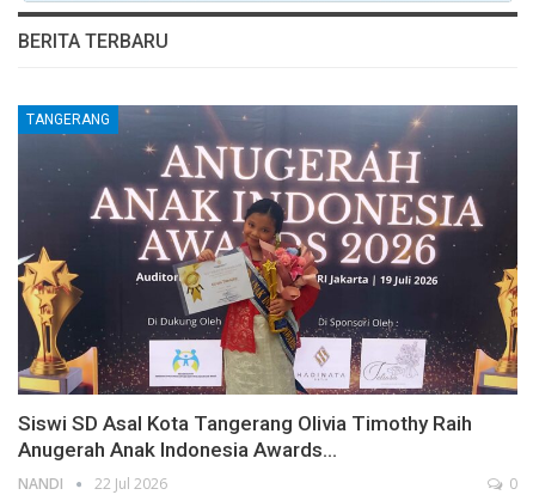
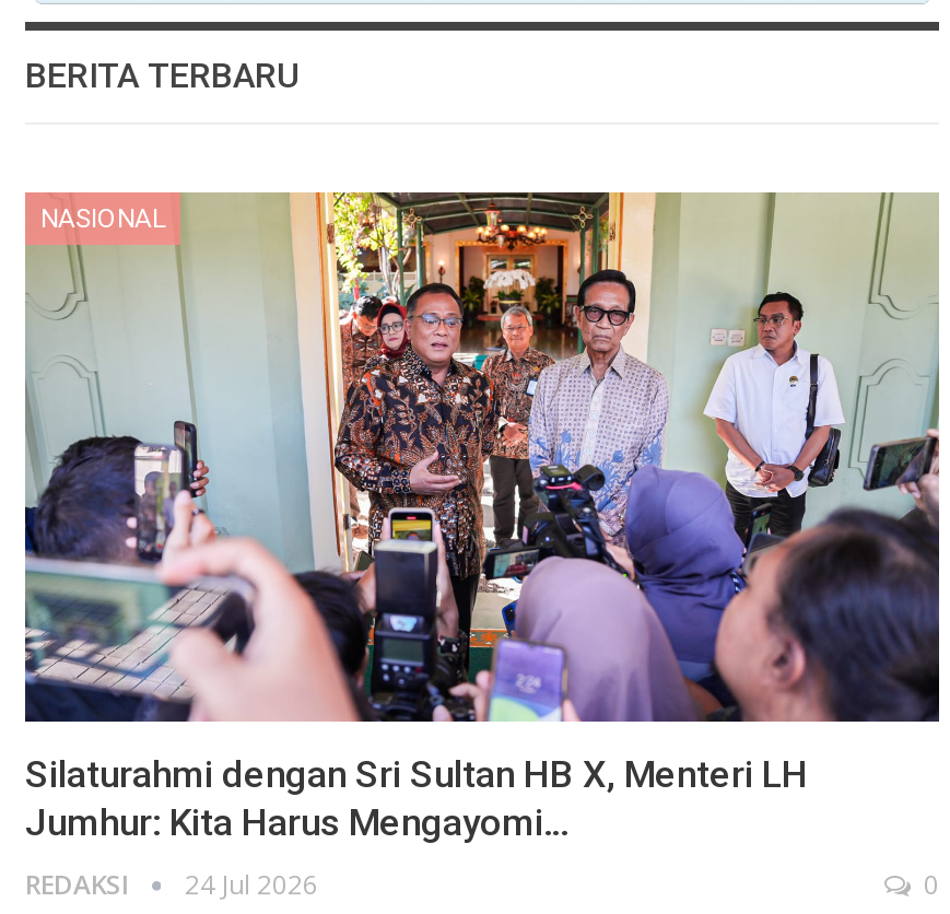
[17,104,519,396] [image] | TANGERANG -> [23,190,941,724] [image] | NASIONAL
[18,412,472,462] Siswi SD Asal Kota Tangerang Olivia Timothy Raih | Anugerah Anak Indonesia Awards… -> [25,753,808,845] Silaturahmi dengan Sri Sultan HB X, Menteri LH | Jumhur: Kita Harus Mengayomi…
[18,474,167,494] NANDI | 22 Jul 2026 -> [25,867,318,904] REDAKSI | 24 Jul 2026

